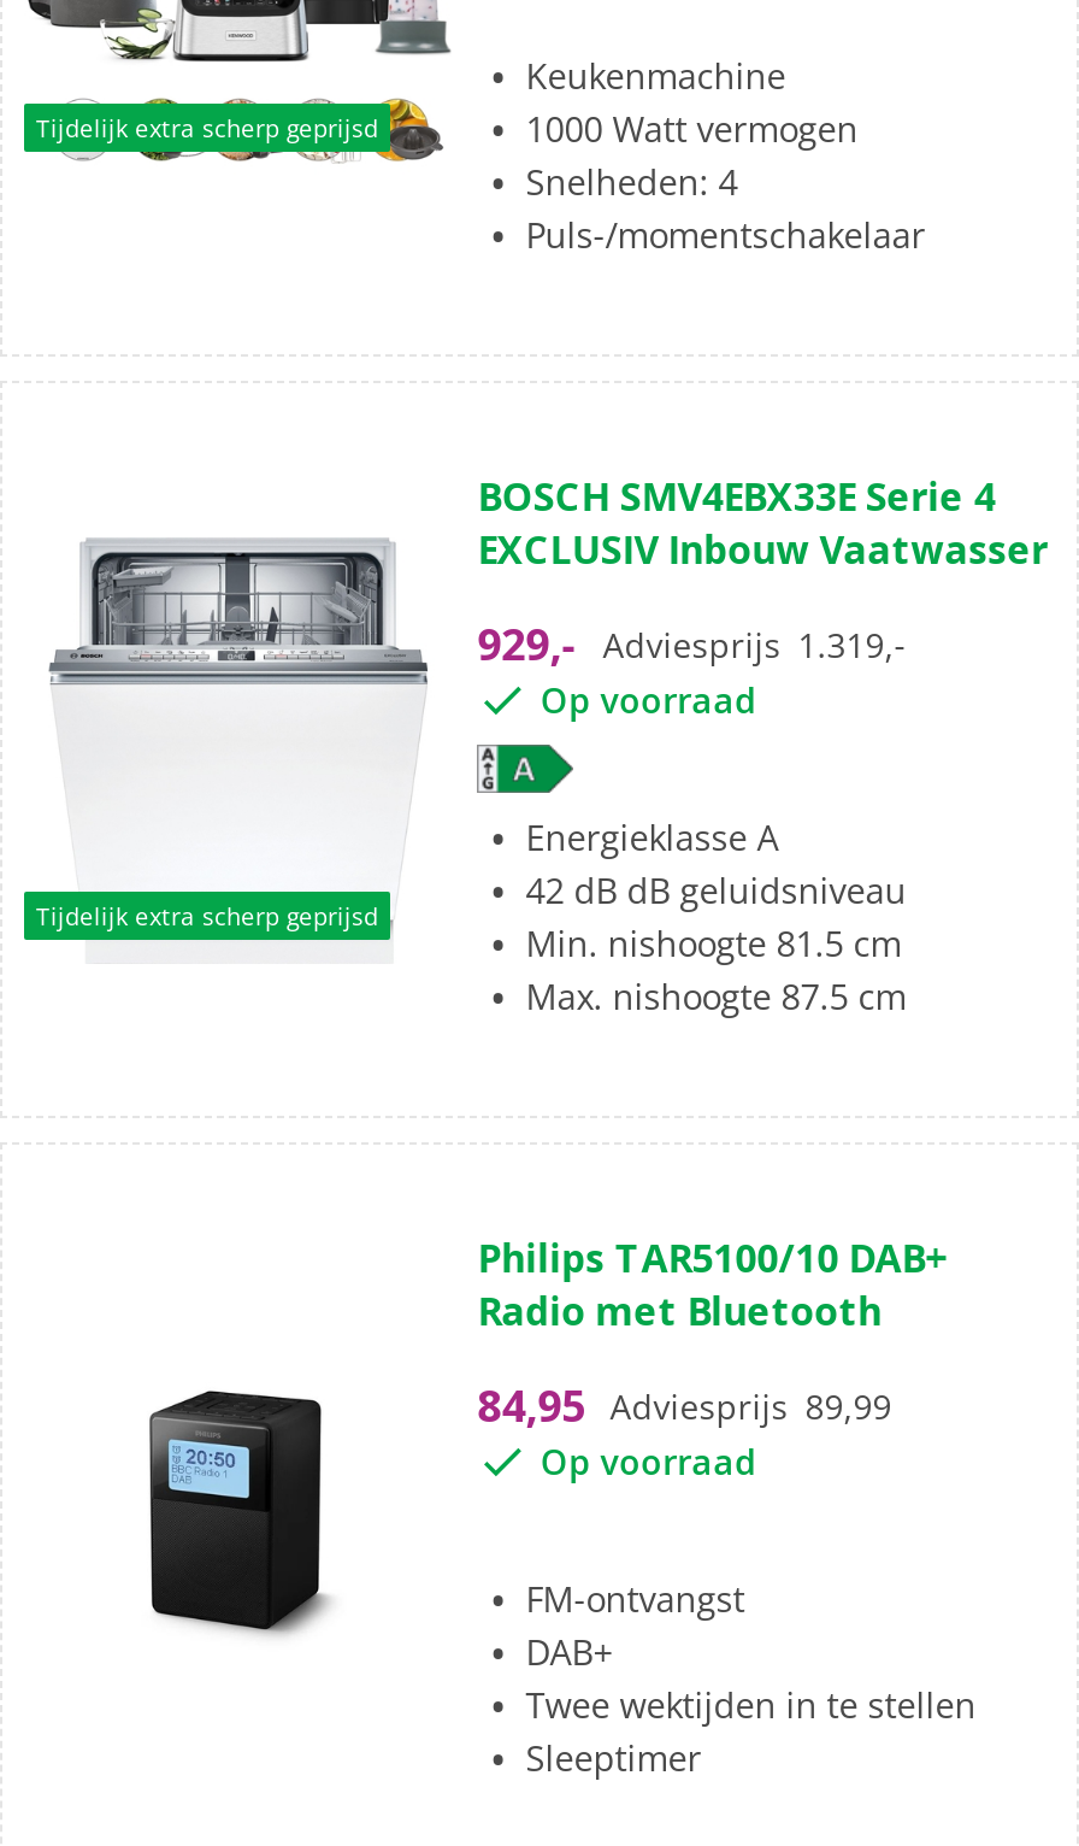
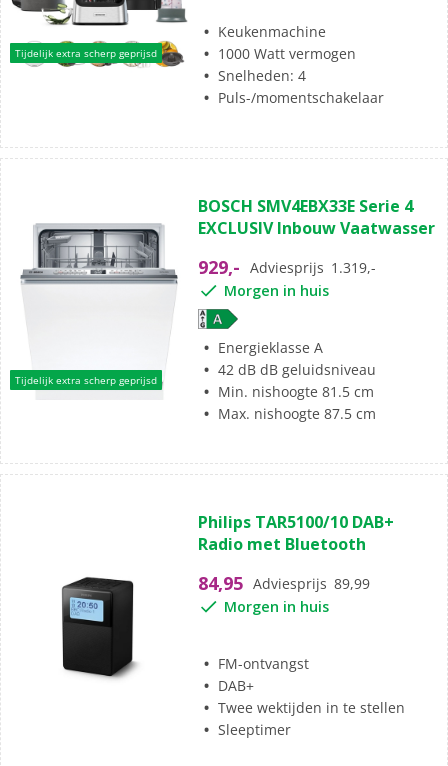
[540,677,757,722] Op voorraad -> [224,281,329,300] Morgen in huis
[540,1438,757,1484] Op voorraad -> [224,597,329,616] Morgen in huis

